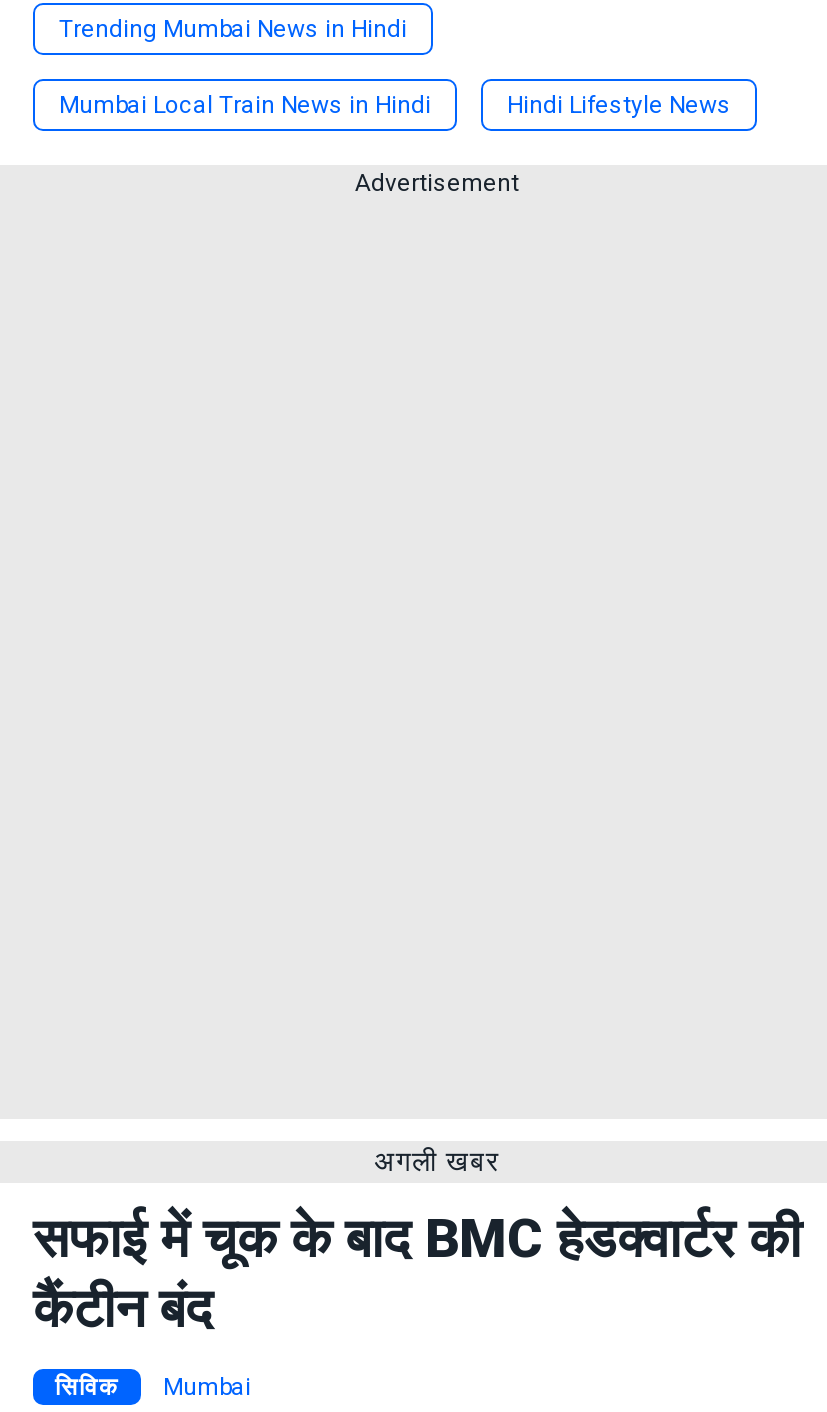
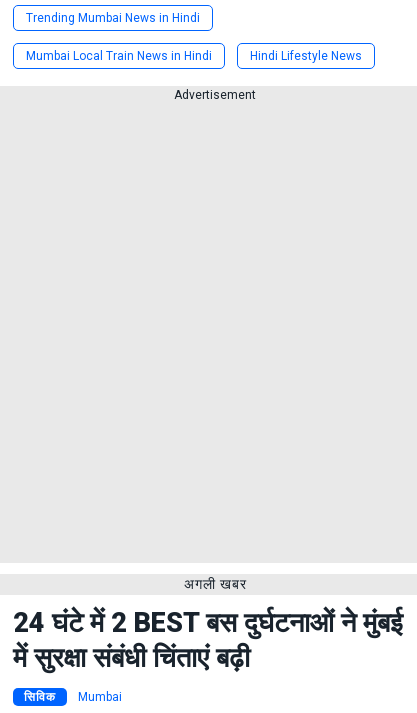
[33,1208,801,1342] सफाई में चूक के बाद BMC हेडक्वार्टर की | कैंटीन बंद -> [13,607,403,674] 24 घंटे में 2 BEST बस दुर्घटनाओं ने मुंबई | में सुरक्षा संबंधी चिंताएं बढ़ी

